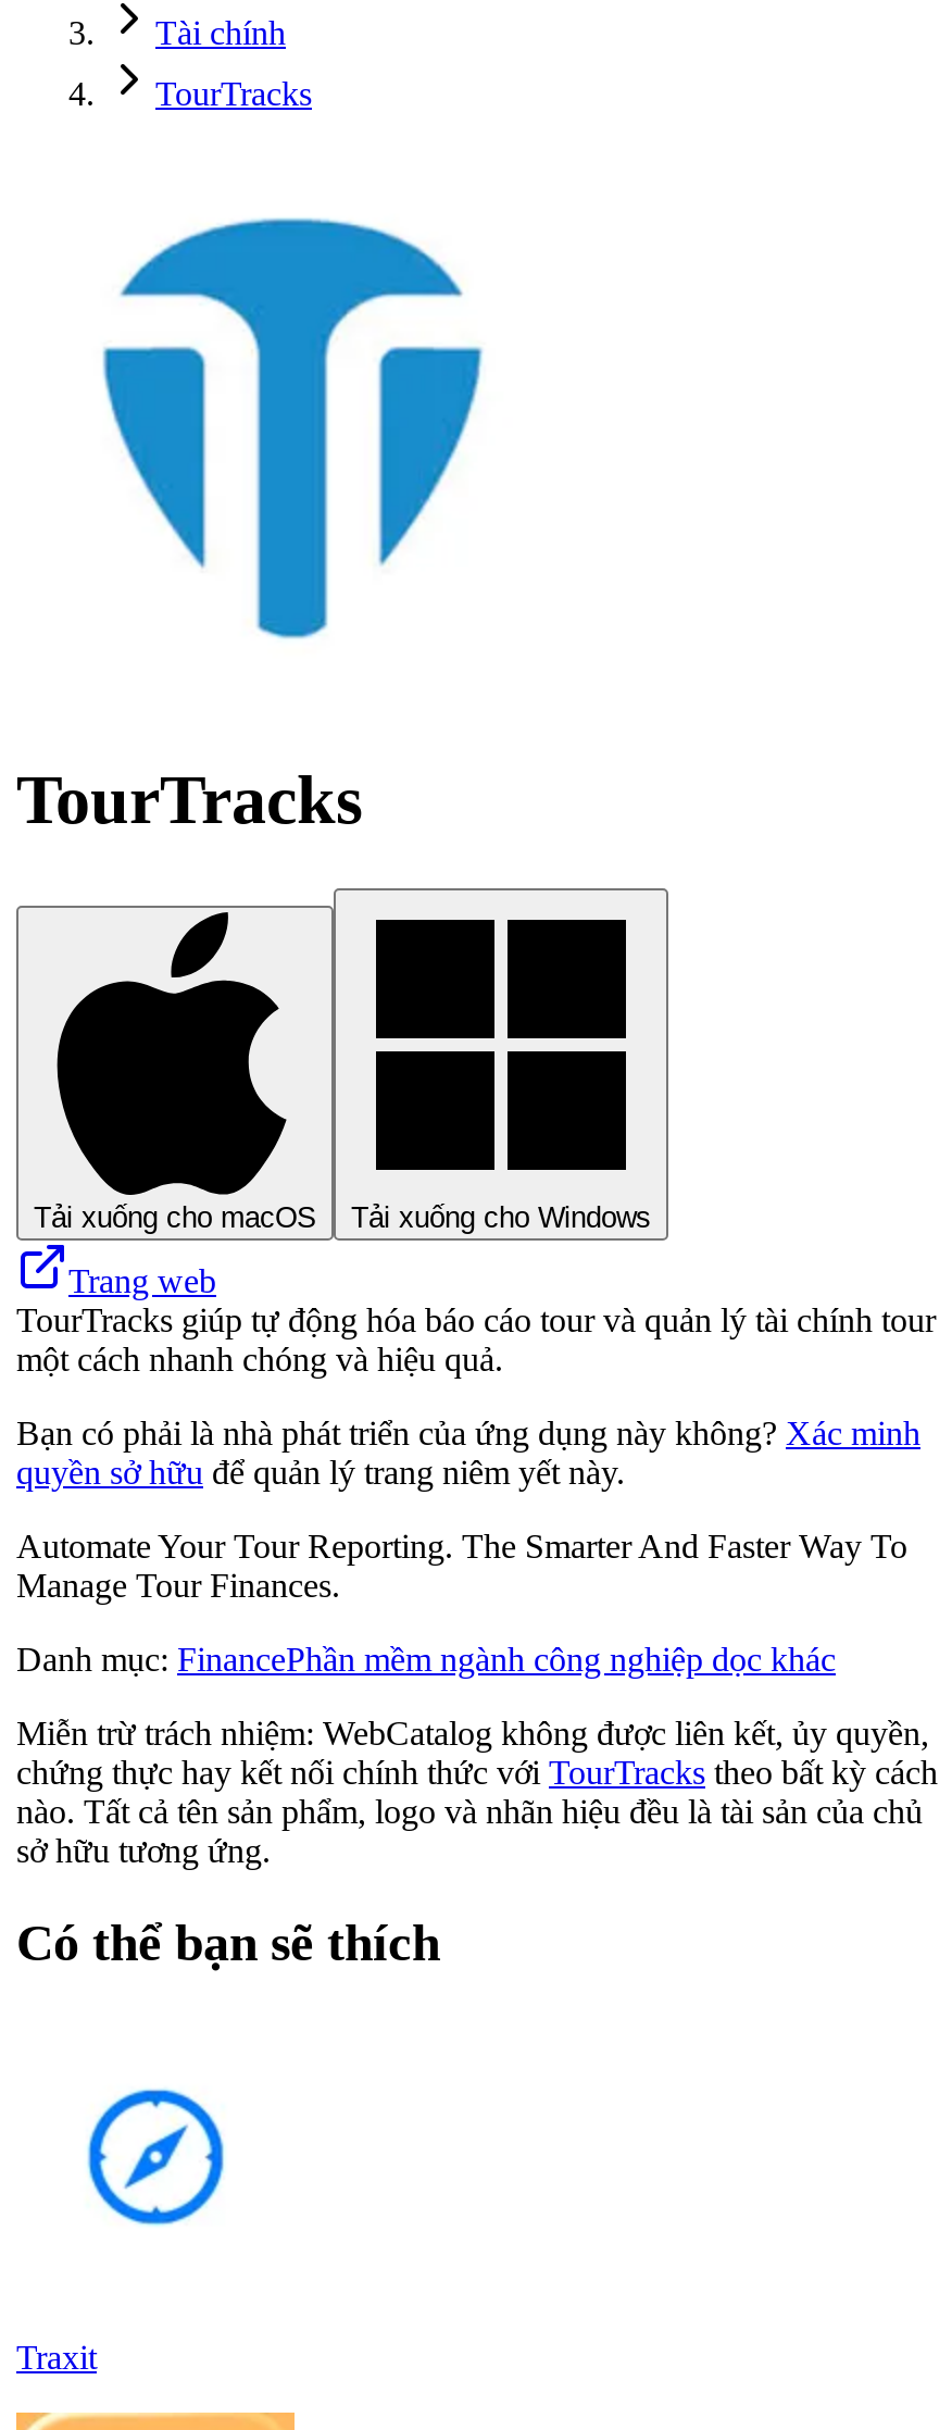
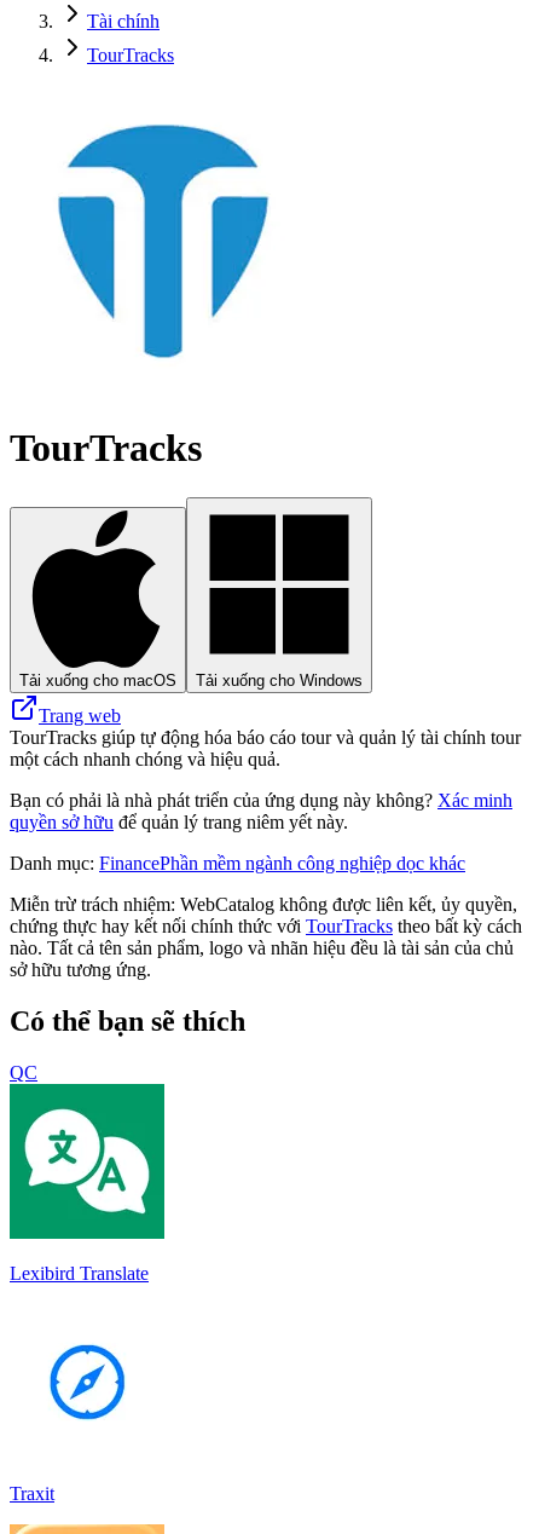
[16,1527,907,1603] Automate Your Tour Reporting. The Smarter And Faster Way To | Manage Tour Finances. -> none
moved [16,1640,938,1971] -> [10,853,522,1037]: Danh mục: FinancePhần mềm ngành công nghiệp dọc khác | Miễn trừ trách nhiệm: WebCatalog không được liên kết, ủy quyền, | chứng thực hay kết nối chính thức với TourTracks theo bất kỳ cách | nào. Tất cả tên sản phẩm, logo và nhãn hiệu đều là tài sản của chủ | sở hữu tương ứng. | Có thể bạn sẽ thích
none -> [8,1083,166,1283] [image] | Lexibird Translate
none -> [10,1062,37,1082] QC

